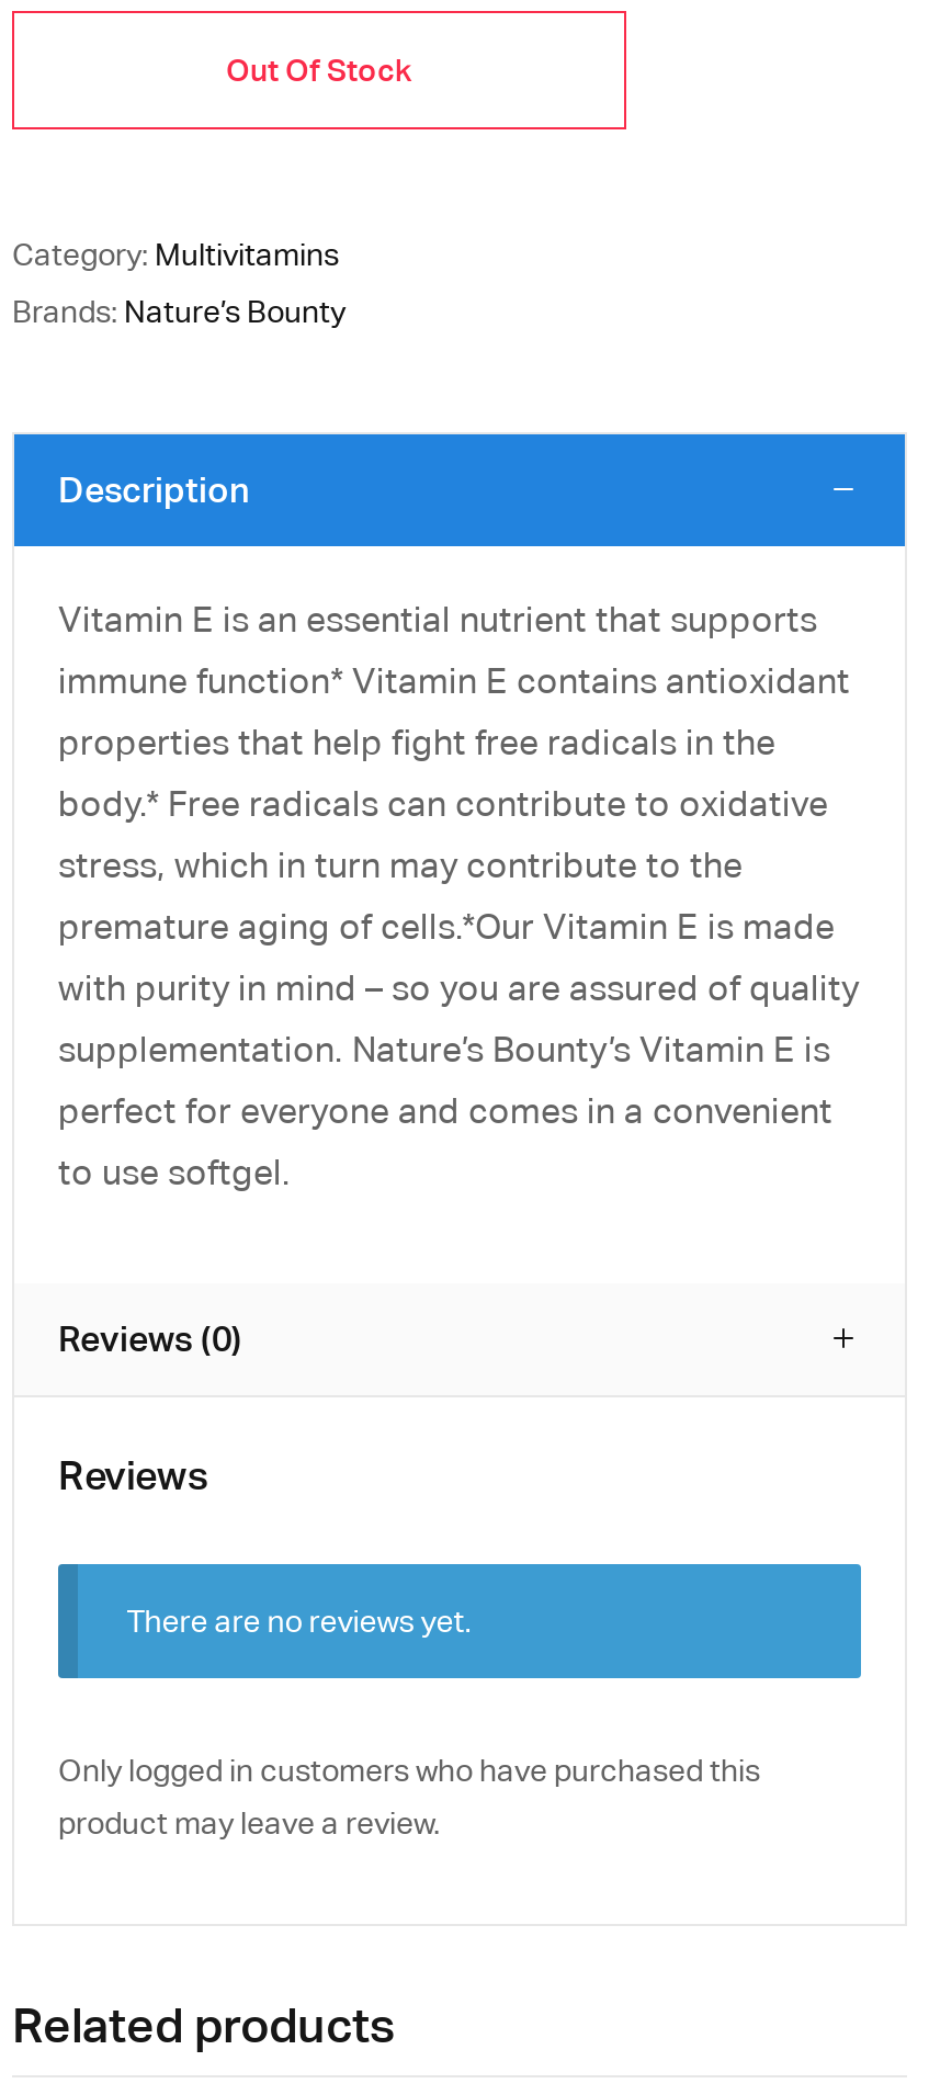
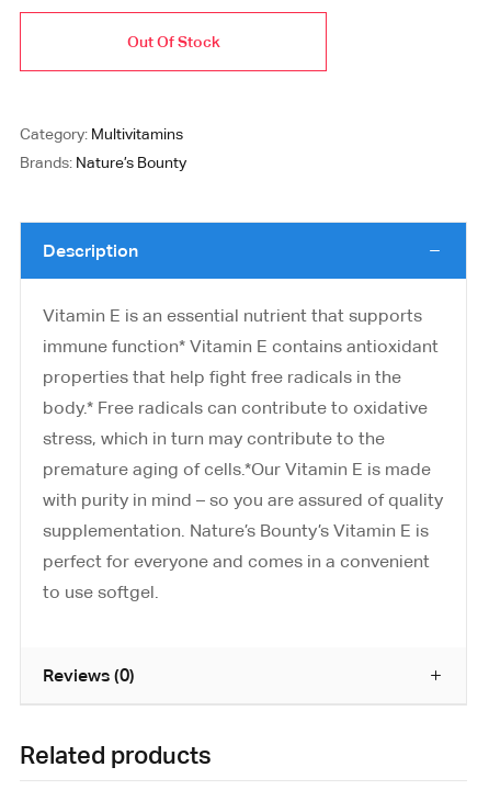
[58,1451,471,1638] Reviews | There are no reviews yet. -> none
[58,1752,760,1839] Only logged in customers who have purchased this | product may leave a review. -> none

